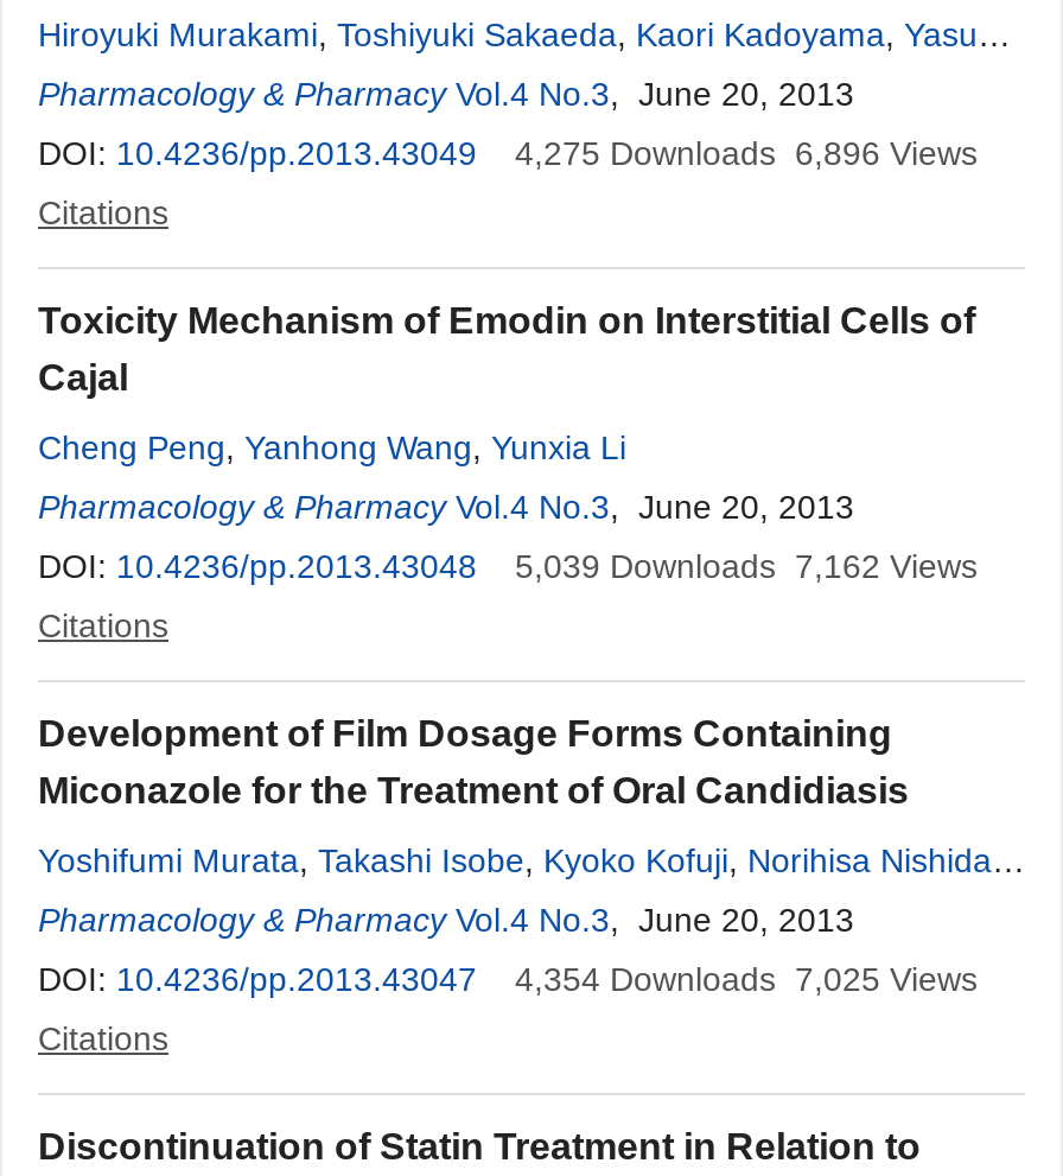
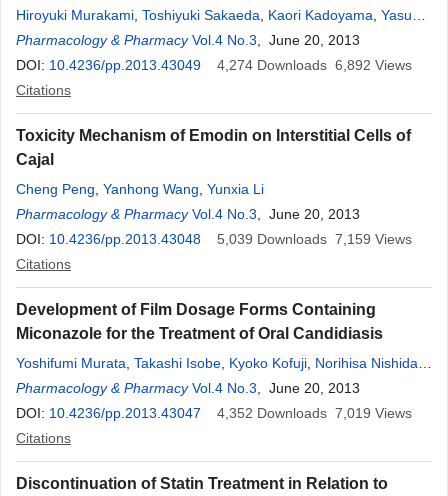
[515,134,978,172] 4,275 Downloads 6,896 Views -> [217,57,412,73] 4,274 Downloads 6,892 Views
[515,547,978,585] 5,039 Downloads 7,162 Views -> [217,231,412,247] 5,039 Downloads 7,159 Views
[515,960,978,998] 4,354 Downloads 7,025 Views -> [217,405,412,421] 4,352 Downloads 7,019 Views

